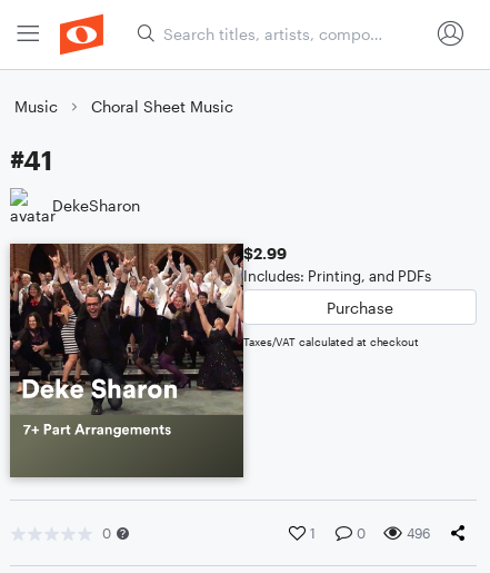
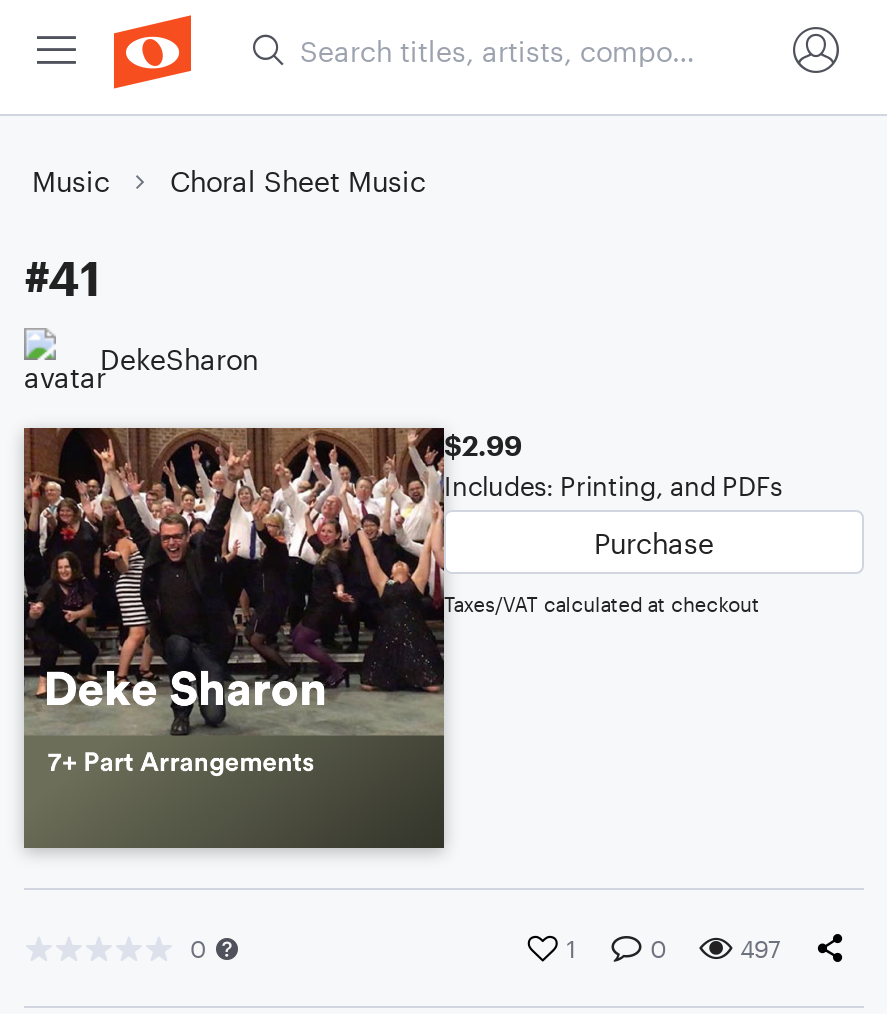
[407,525,430,540] 496 -> [740,933,780,961] 497

